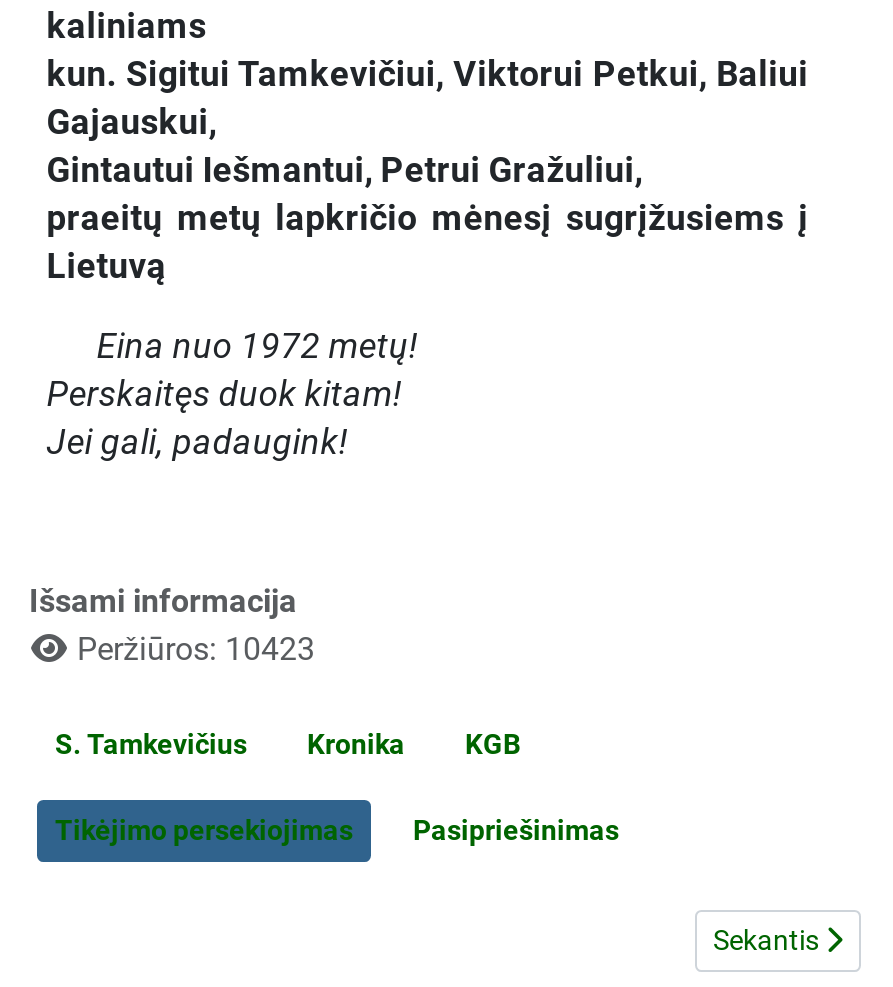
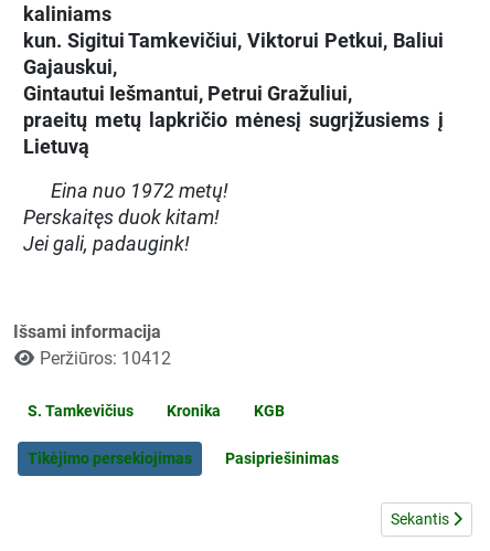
[77,630,315,668] Peržiūros: 10423 -> [40,348,171,369] Peržiūros: 10412

